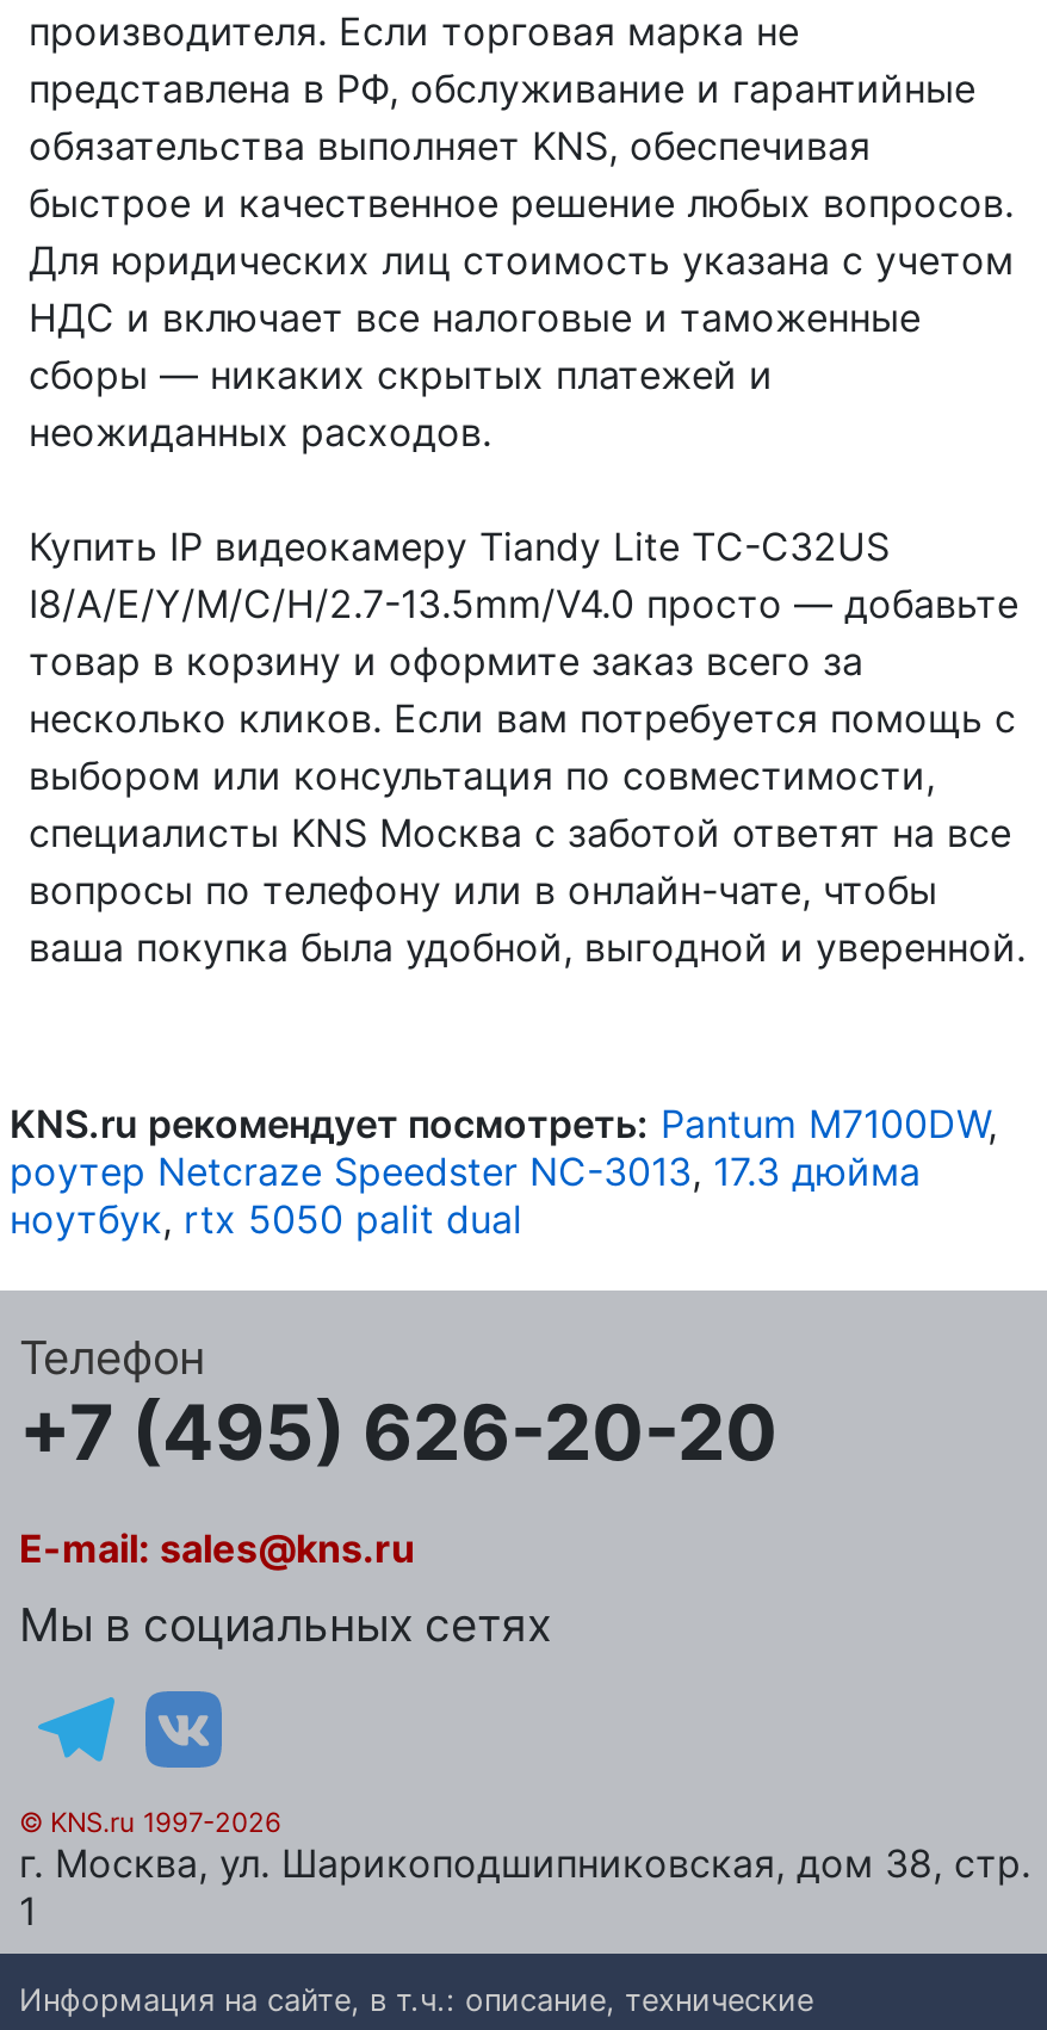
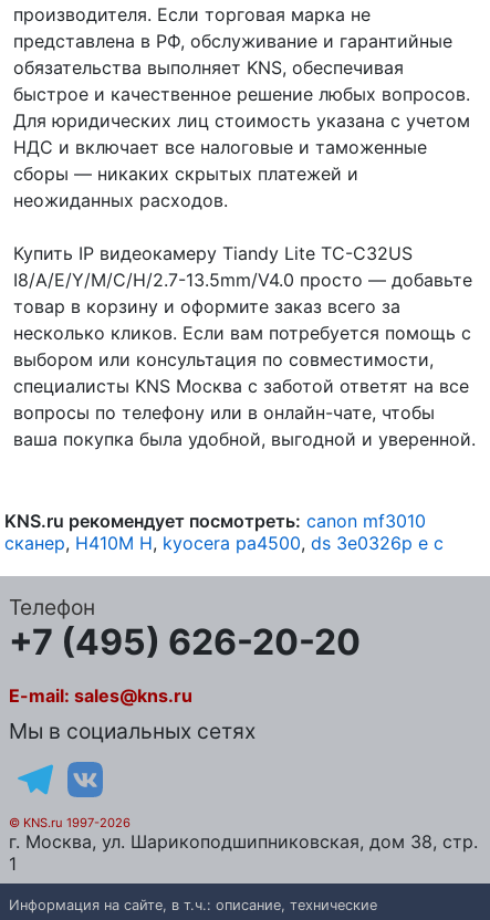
[10,1099,997,1243] KNS.ru рекомендует посмотреть: Pantum M7100DW, | роутер Netcraze Speedster NC-3013, 17.3 дюйма | ноутбук, rtx 5050 palit dual -> [4,510,444,554] KNS.ru рекомендует посмотреть: canon mf3010 | сканер, H410M H, kyocera pa4500, ds 3e0326p e c

